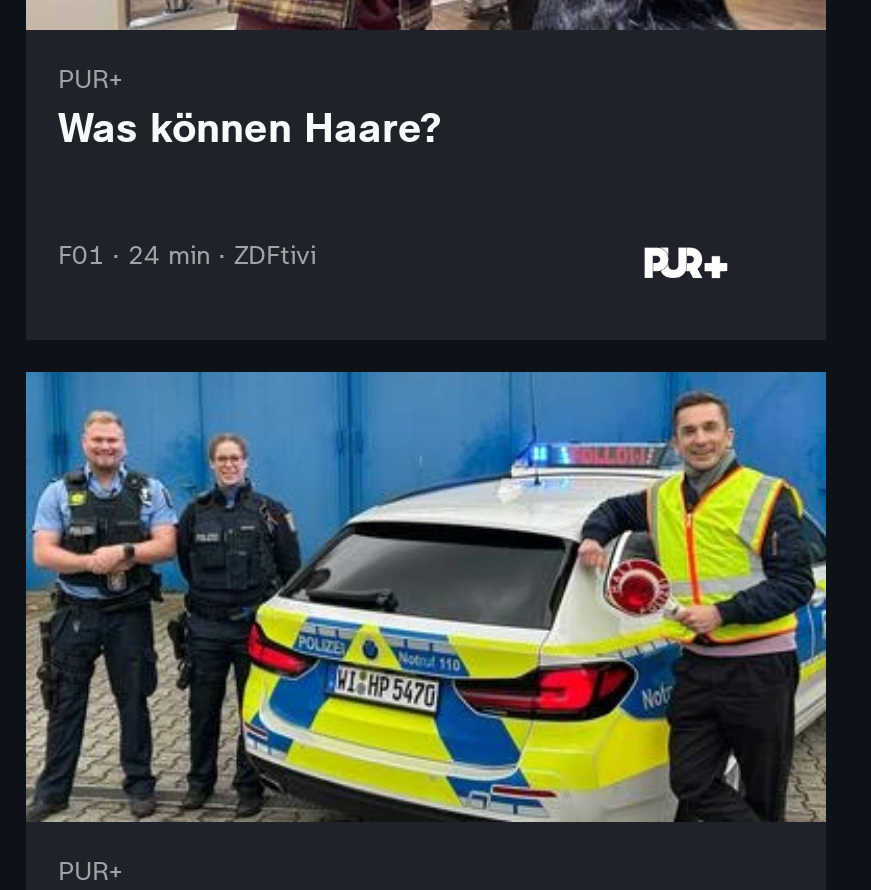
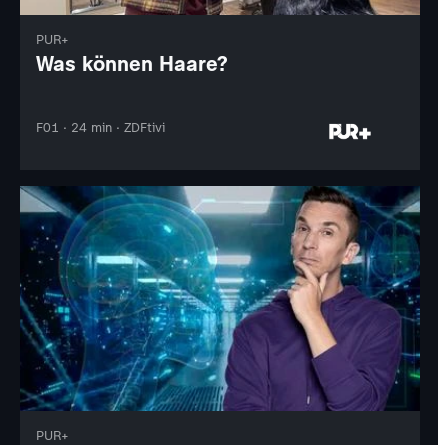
[24,370,828,824] [image] -> [20,185,421,412] [image]

